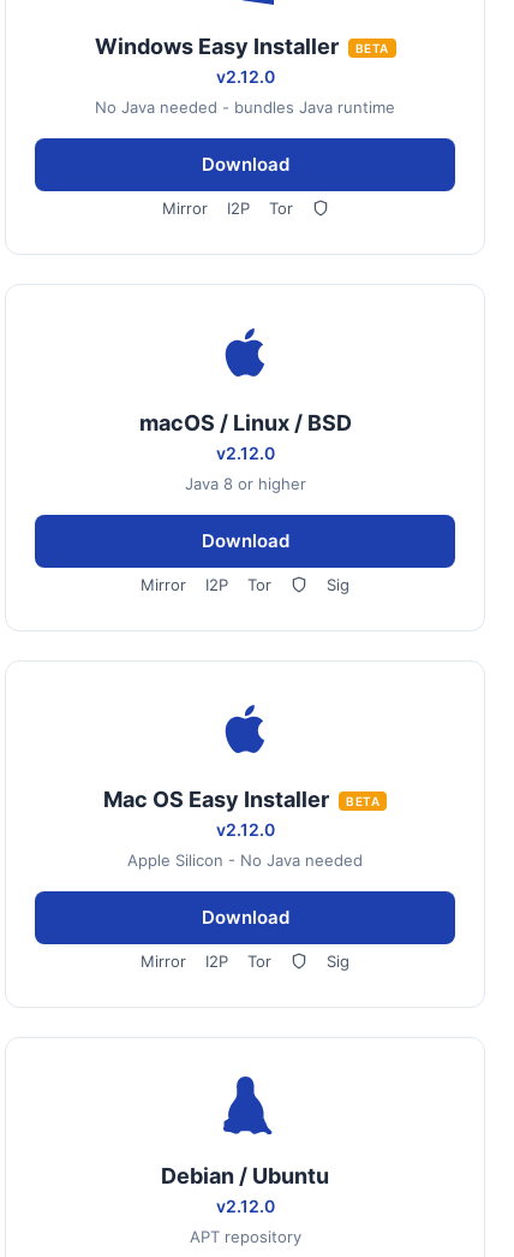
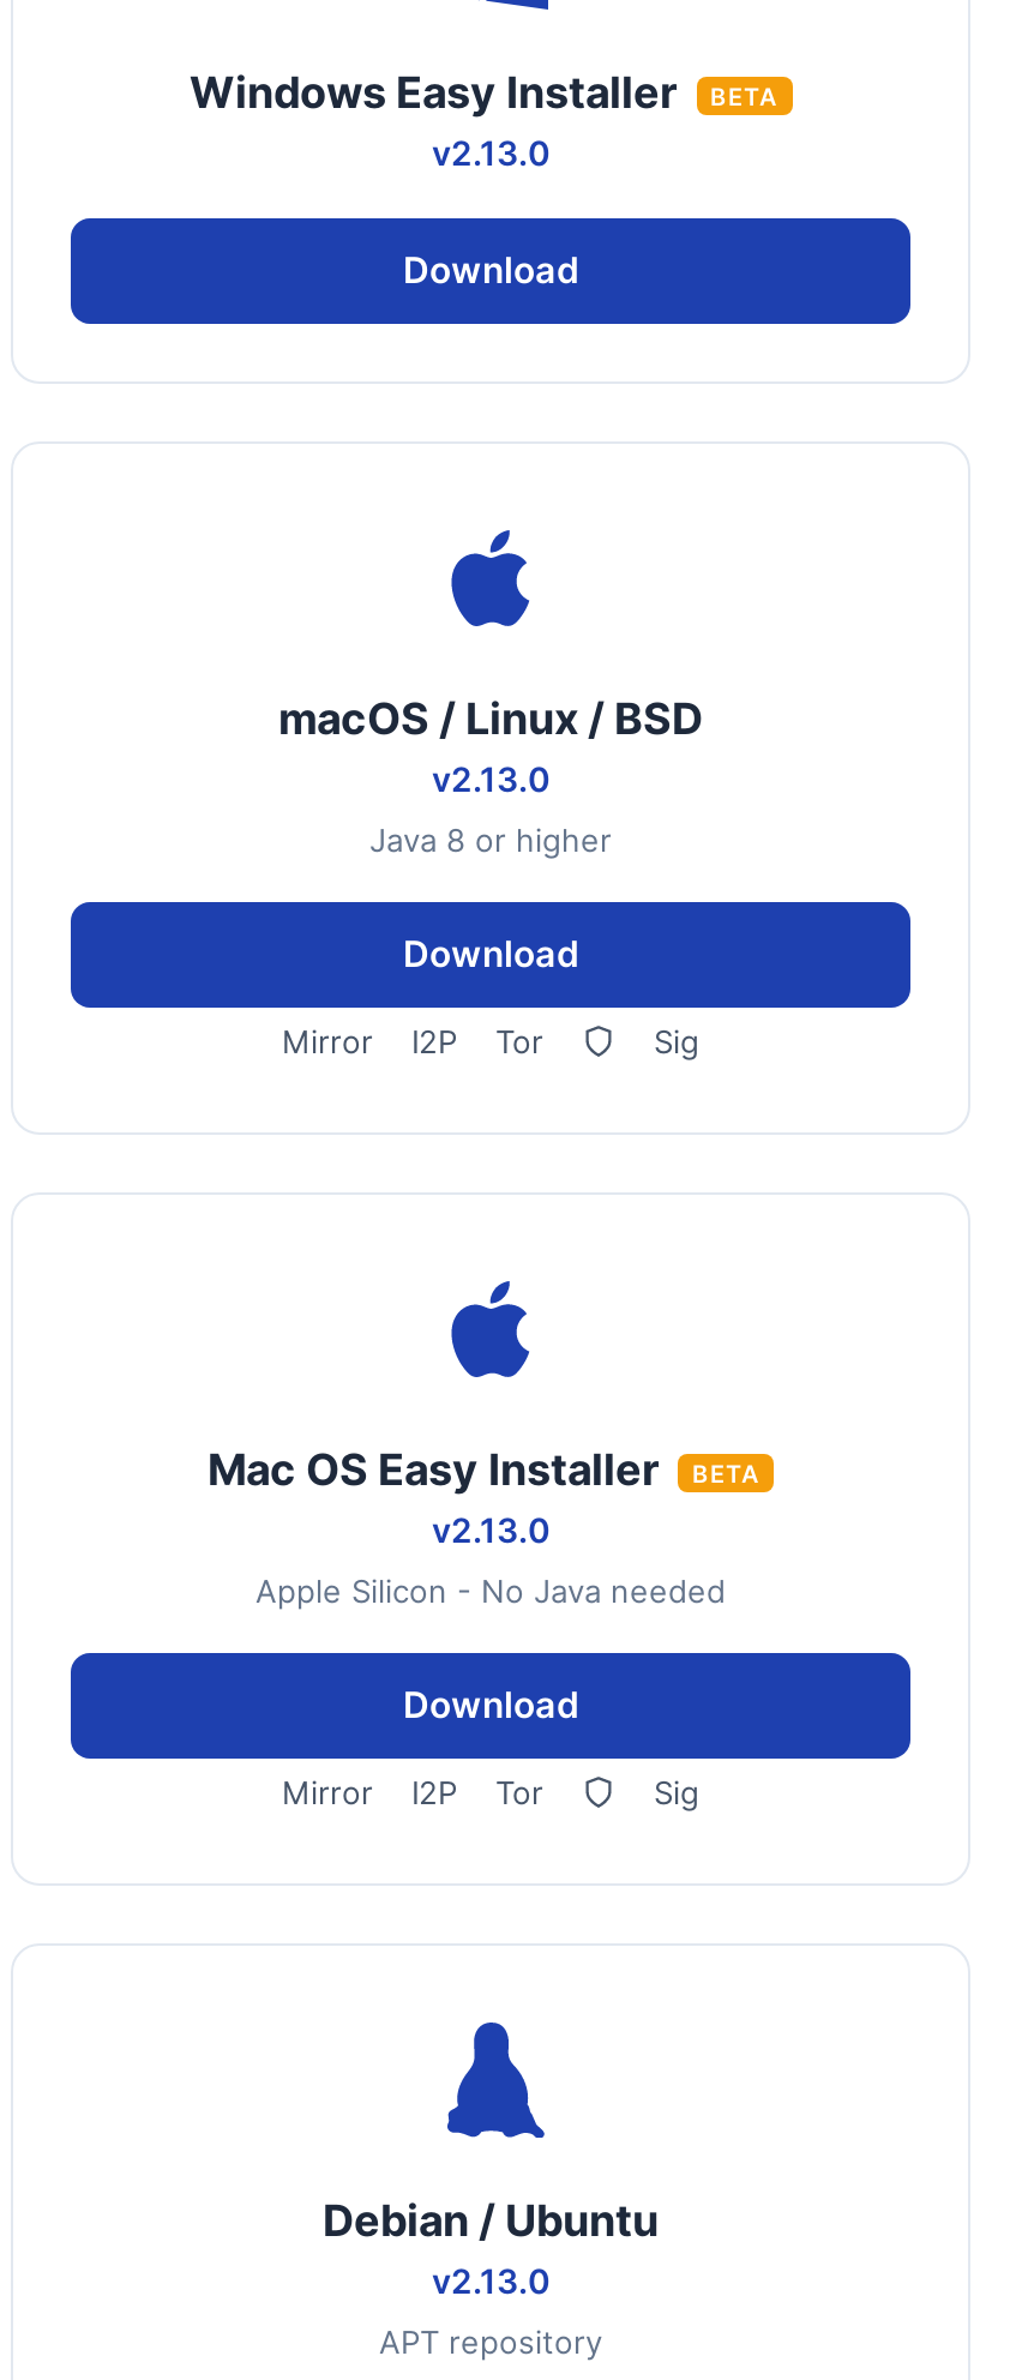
[95,66,395,117] v2.12.0 | No Java needed - bundles Java runtime -> [432,132,549,173] v2.13.0
[162,198,292,218] Mirror | I2P | Tor -> none
[216,443,274,463] v2.12.0 -> [432,758,549,799] v2.13.0
[216,819,274,840] v2.12.0 -> [432,1509,549,1550] v2.13.0
[216,1196,274,1216] v2.12.0 -> [432,2260,549,2301] v2.13.0

